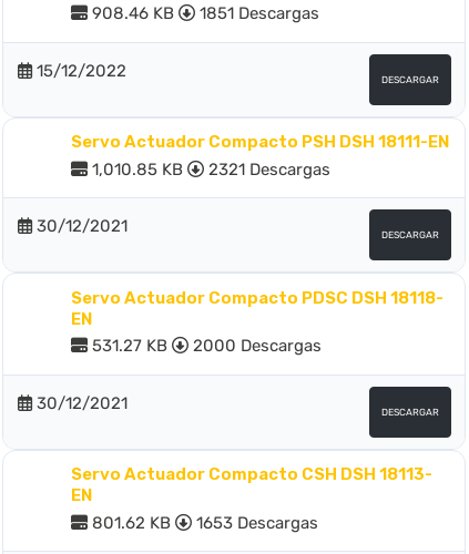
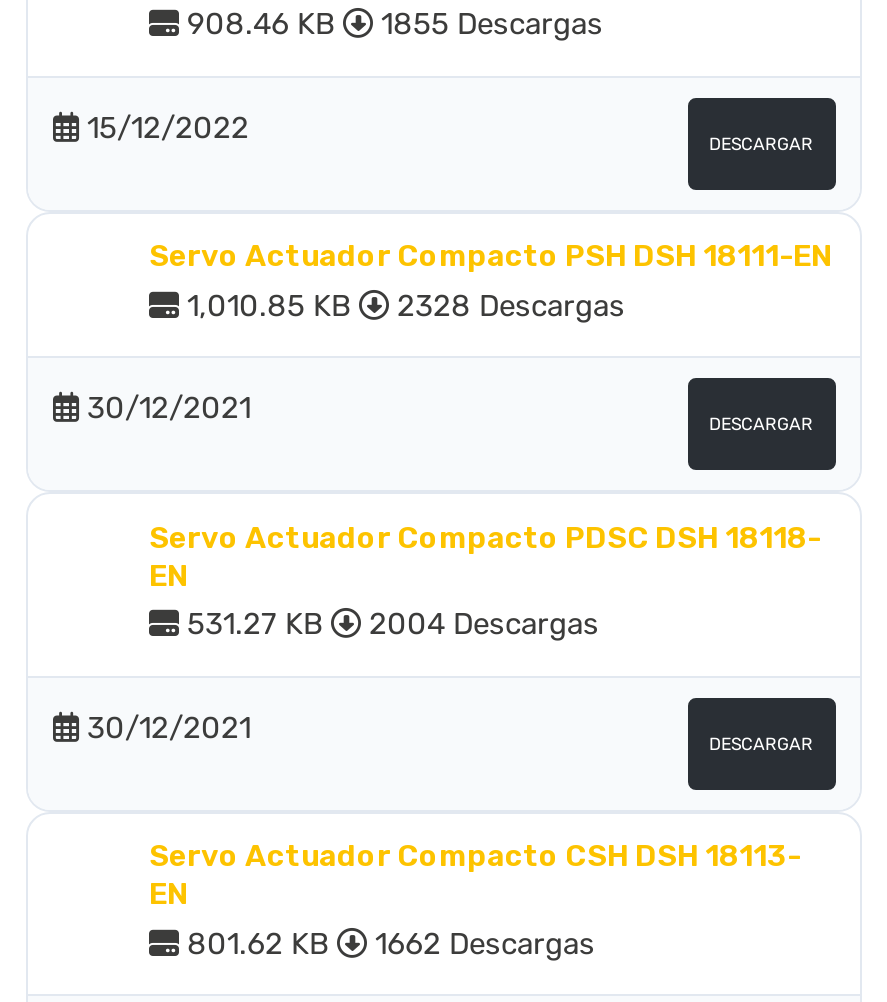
[87,4,319,23] 908.46 KB 1851 Descargas -> [179,6,603,42] 908.46 KB 1855 Descargas
[87,159,330,179] 1,010.85 KB 2321 Descargas -> [179,287,625,323] 1,010.85 KB 2328 Descargas
[87,336,321,356] 531.27 KB 2000 Descargas -> [179,606,599,642] 531.27 KB 2004 Descargas
[87,513,318,533] 801.62 KB 1653 Descargas -> [179,925,595,961] 801.62 KB 1662 Descargas

